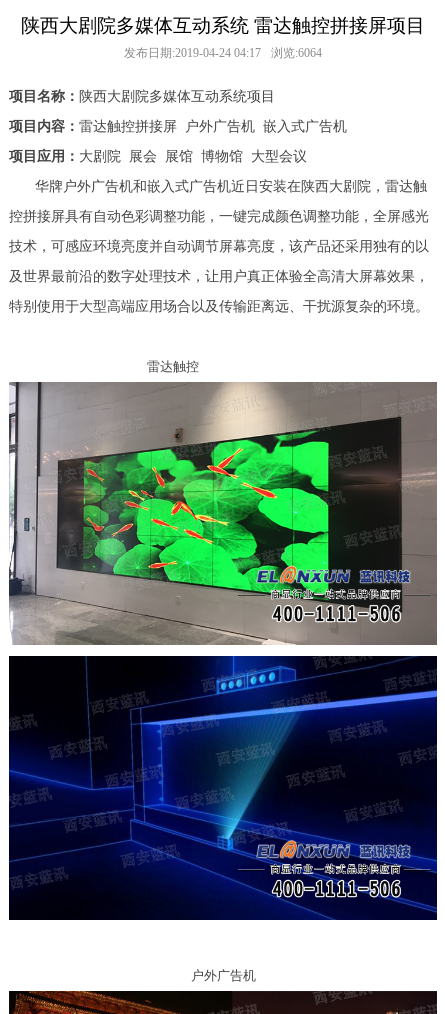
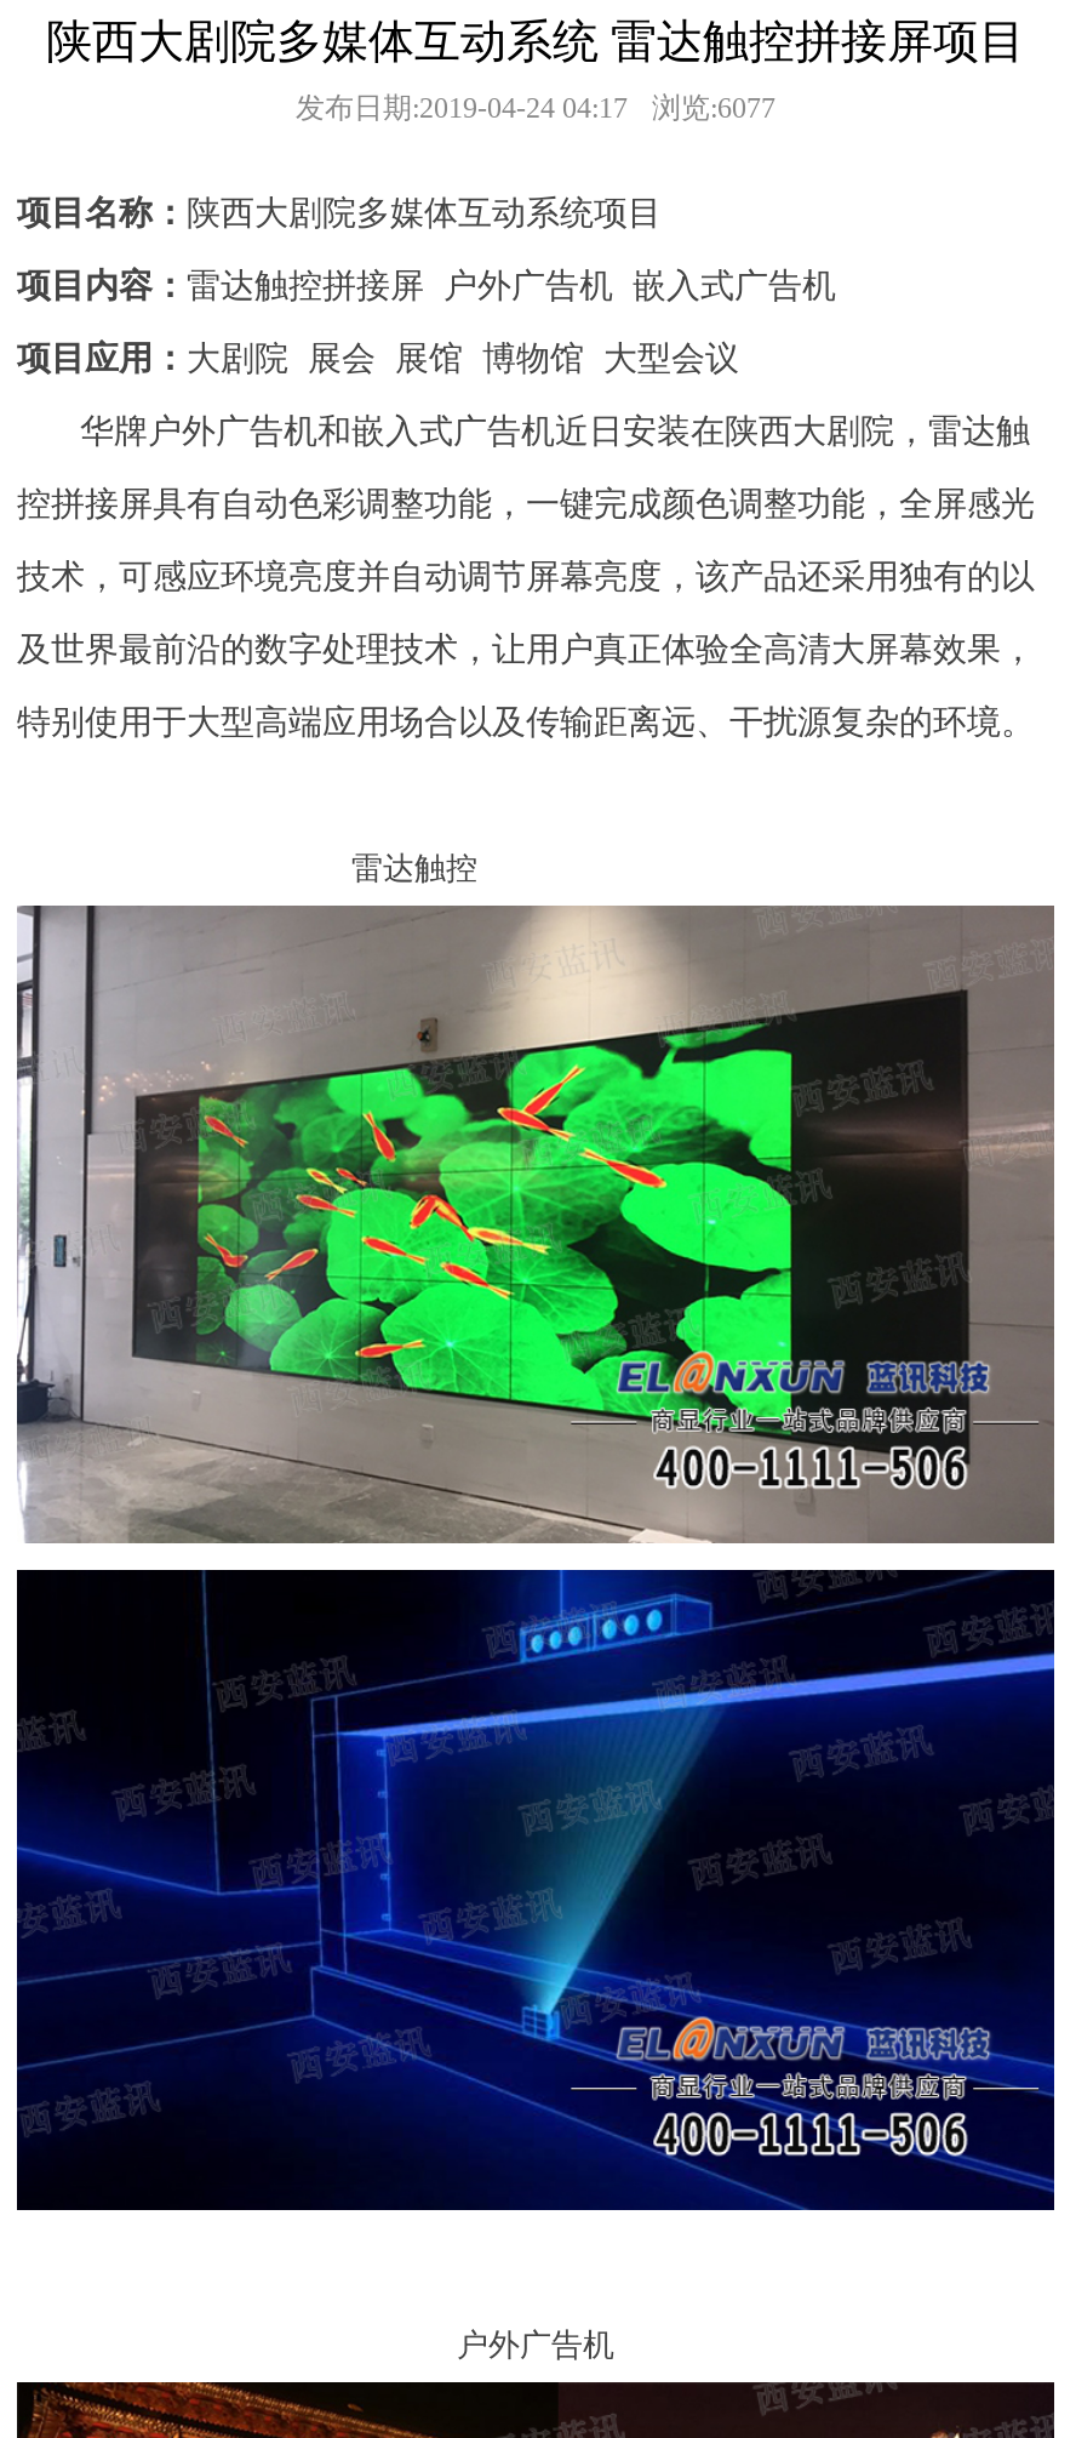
[124,46,322,60] 发布日期:2019-04-24 04:17 浏览:6064 -> [296,90,775,124] 发布日期:2019-04-24 04:17 浏览:6077

